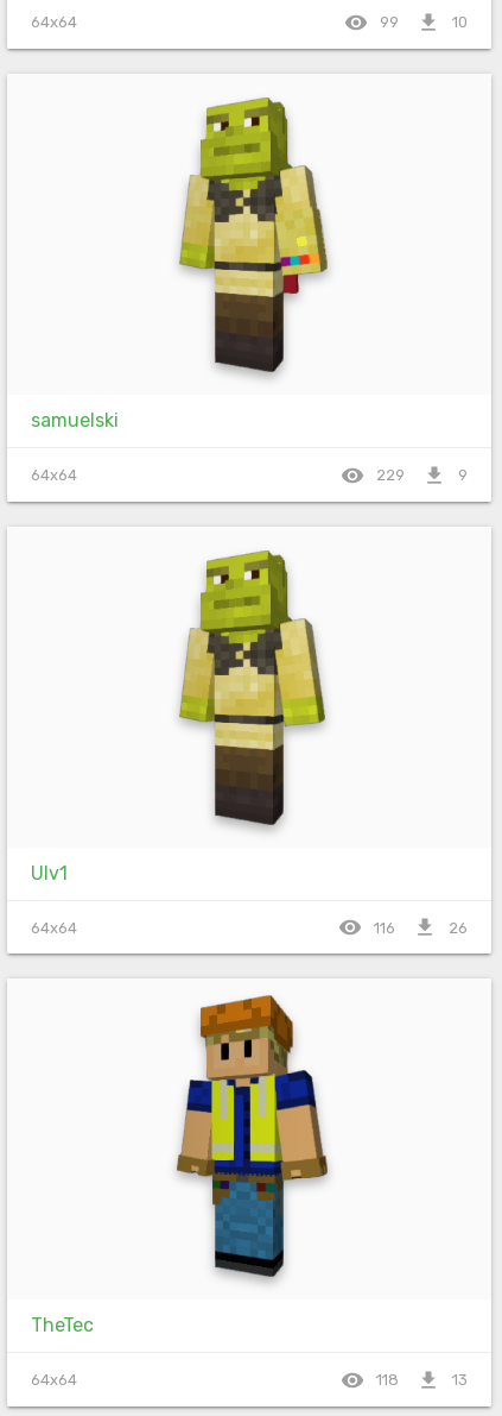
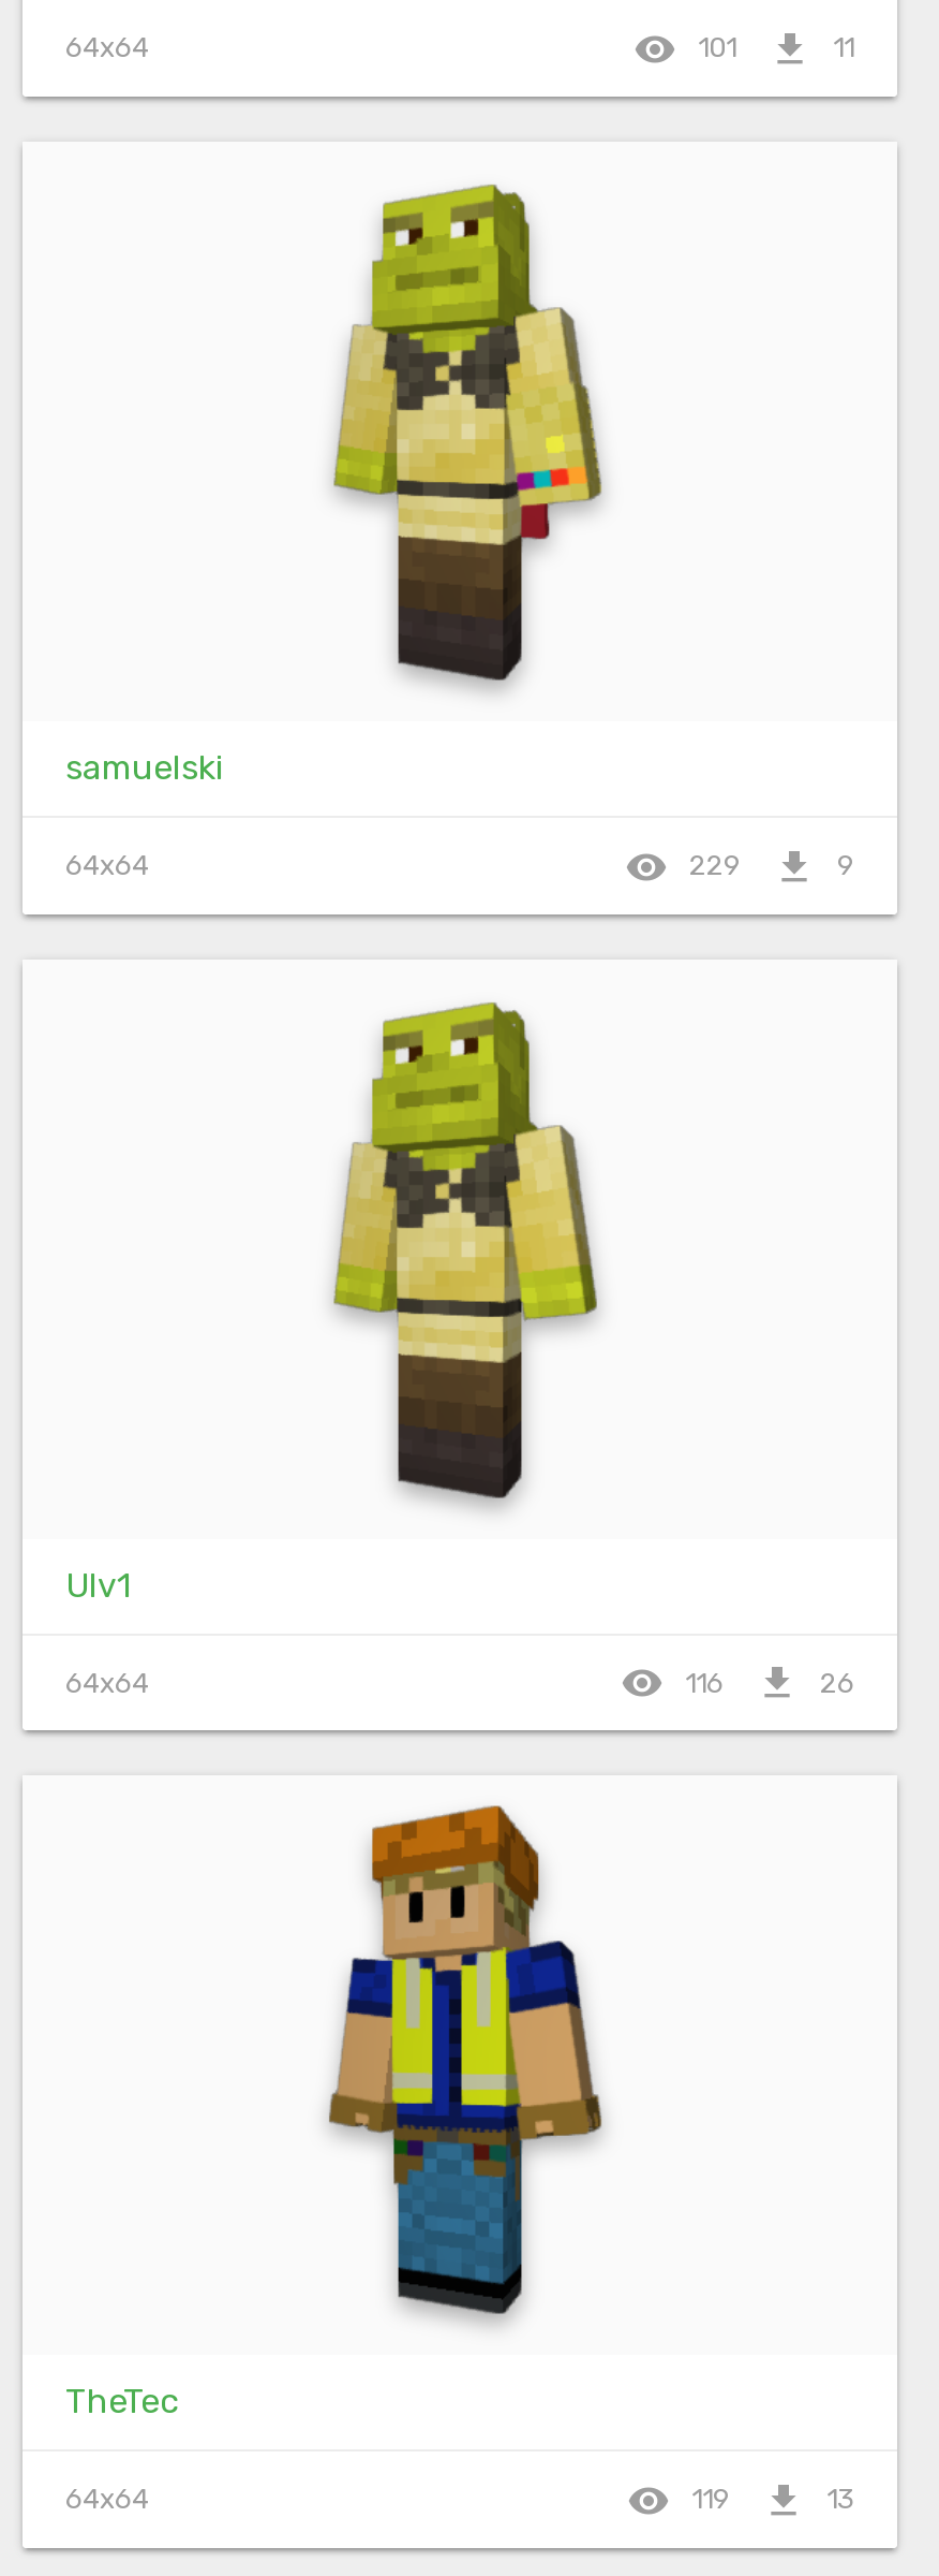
[380,13,399,31] 99 -> [698,32,736,64] 101
[452,13,468,31] 10 -> [833,32,854,64] 11
[376,1371,399,1389] 118 -> [691,2483,730,2516] 119

